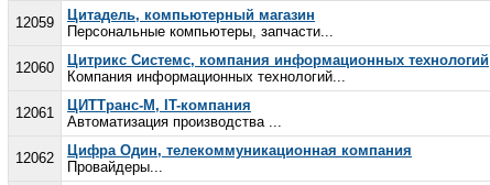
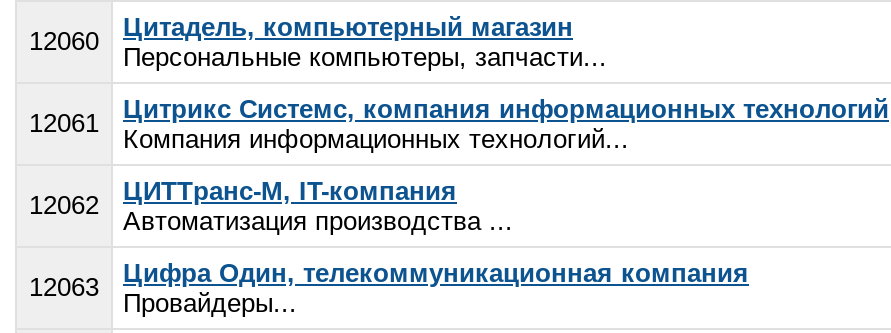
[15,7,315,31] 12059 Цитадель, компьютерный магазин -> [29,12,573,56] 12060 Цитадель, компьютерный магазин
[15,52,489,76] 12060 Цитрикс Системс, компания информационных технологий -> [29,94,889,138] 12061 Цитрикс Системс, компания информационных технологий
[15,97,251,121] 12061 ЦИТТранс-М, IT-компания -> [29,176,457,220] 12062 ЦИТТранс-М, IT-компания
[15,142,412,166] 12062 Цифра Один, телекоммуникационная компания -> [29,258,749,302] 12063 Цифра Один, телекоммуникационная компания

